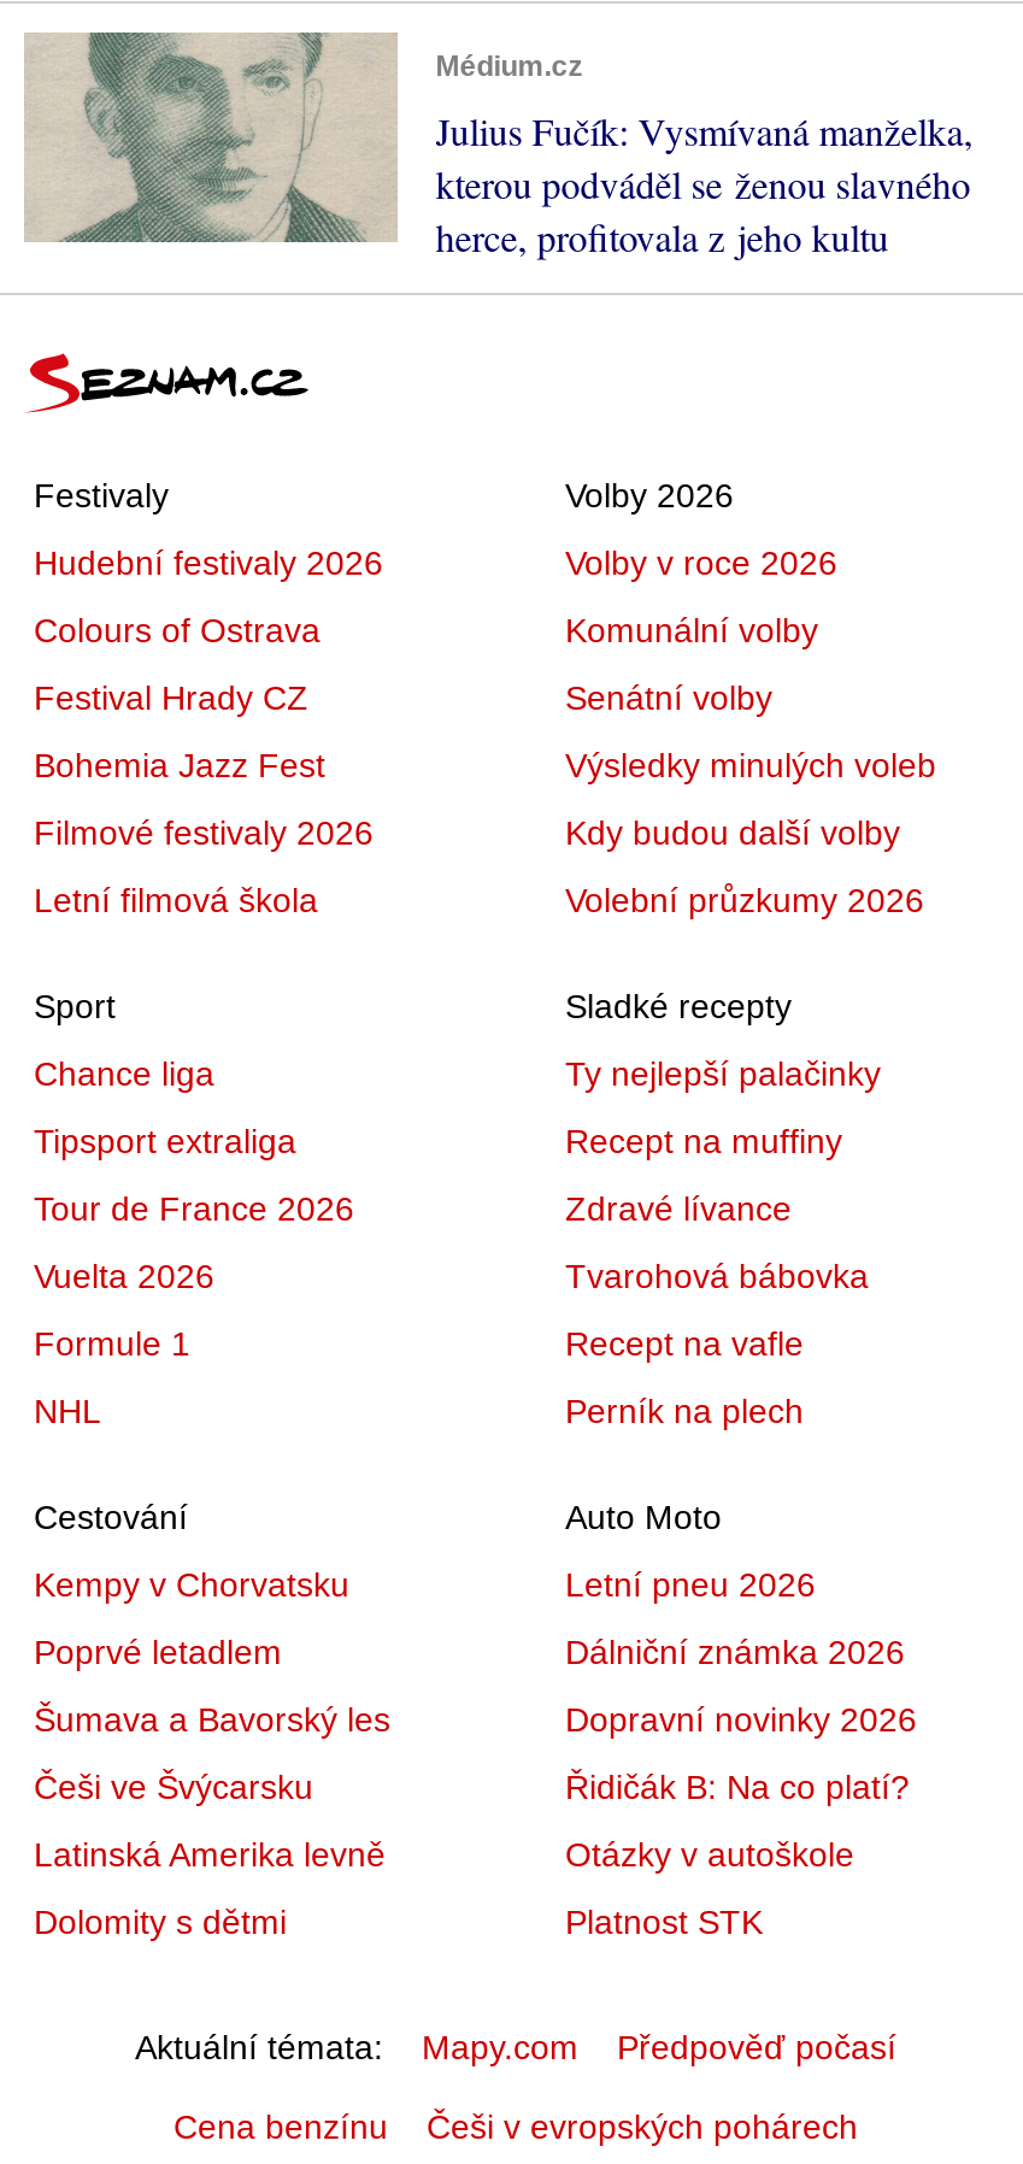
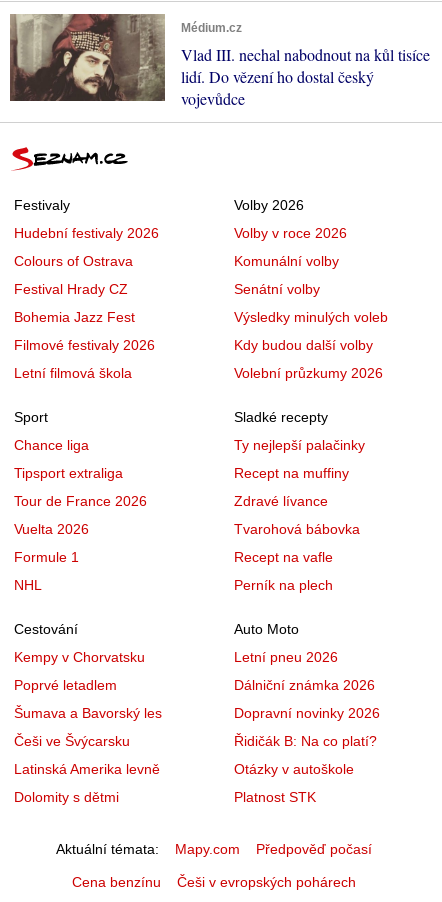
[24,29,973,262] [image] | Julius Fučík: Vysmívaná manželka, | kterou podváděl se ženou slavného | herce, profitovala z jeho kultu -> [10,14,430,109] [image] | Vlad III. nechal nabodnout na kůl tisíce | lidí. Do vězení ho dostal český | vojevůdce

